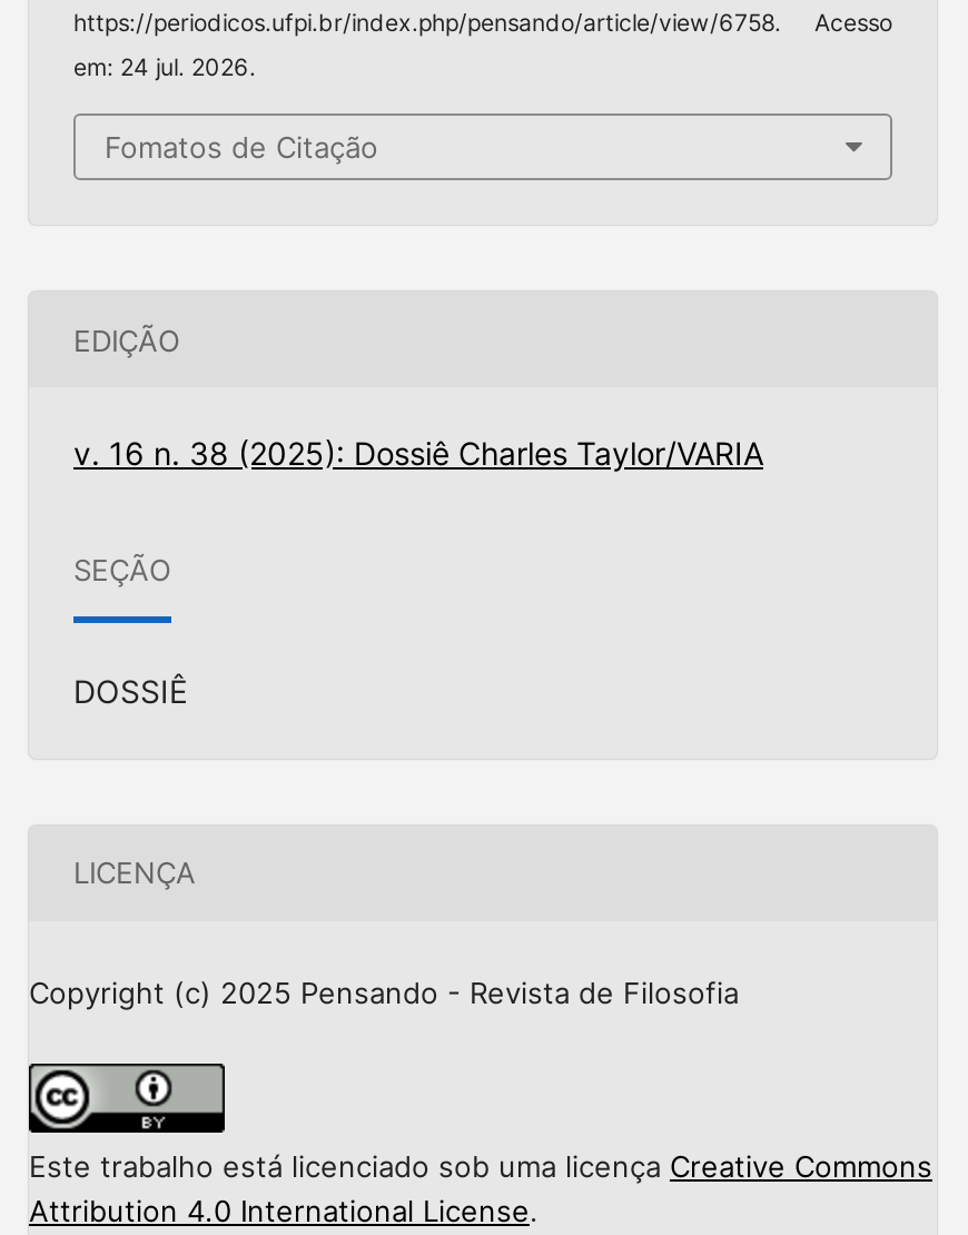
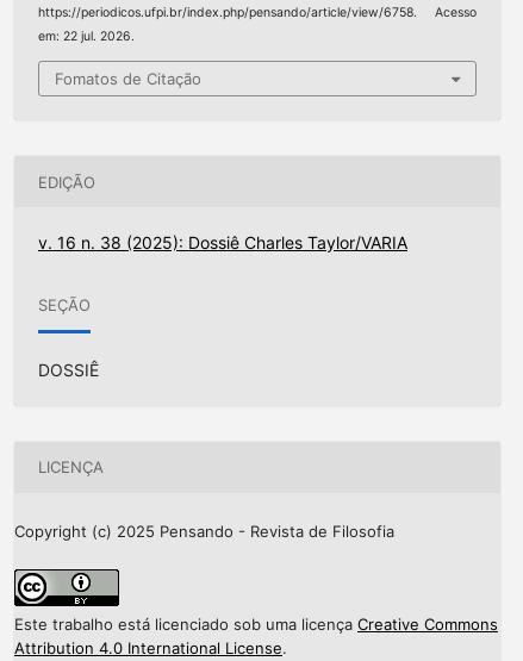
[73,53,256,82] em: 24 jul. 2026. -> [38,28,135,44] em: 22 jul. 2026.

